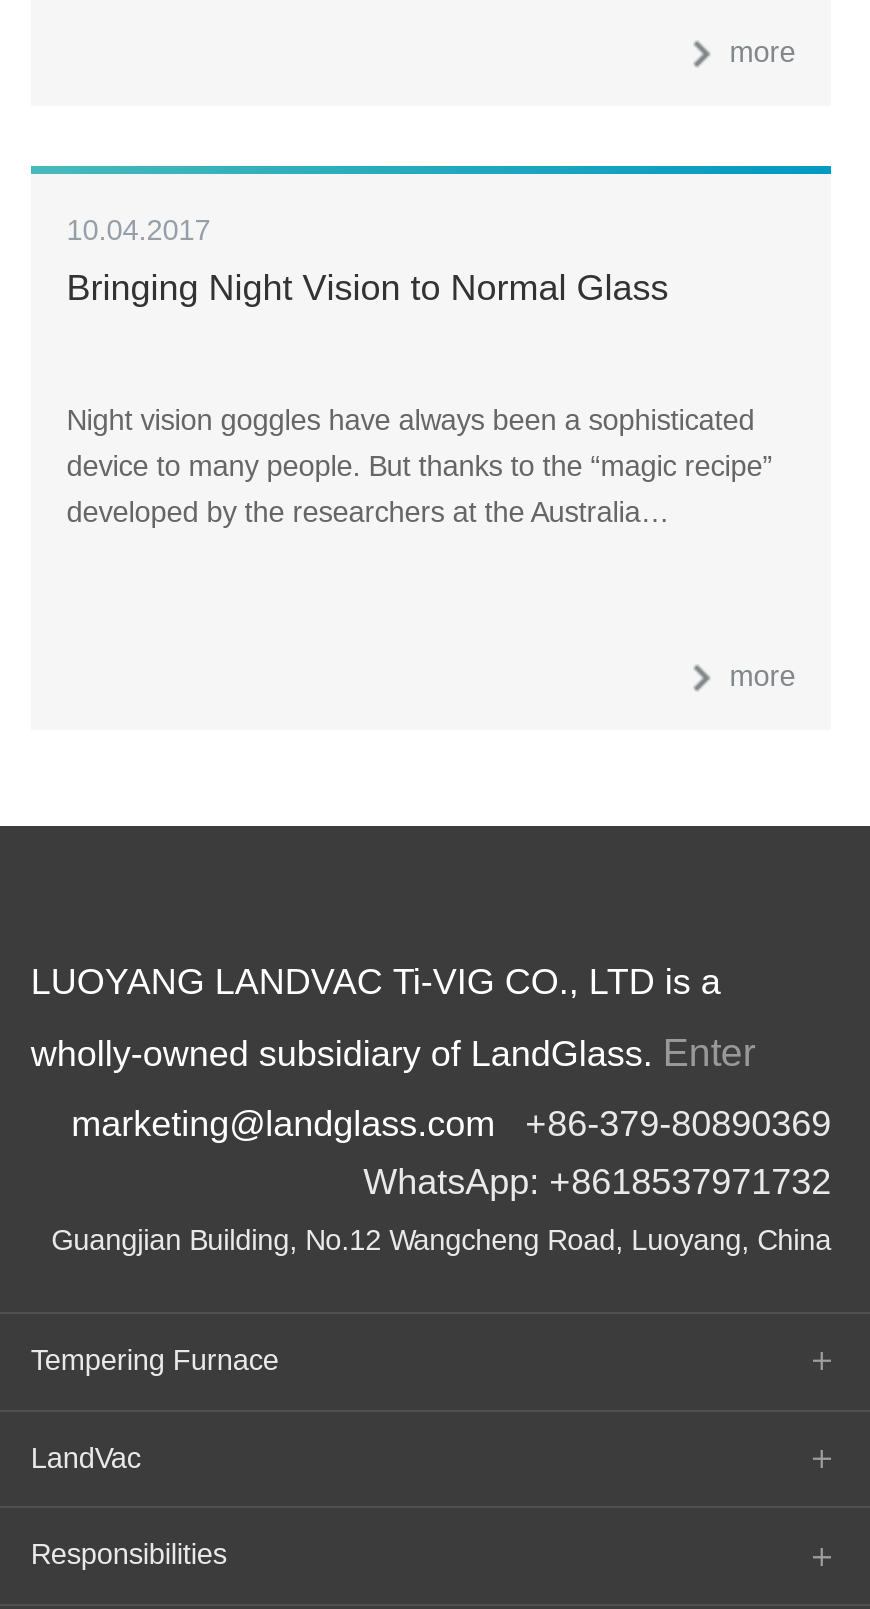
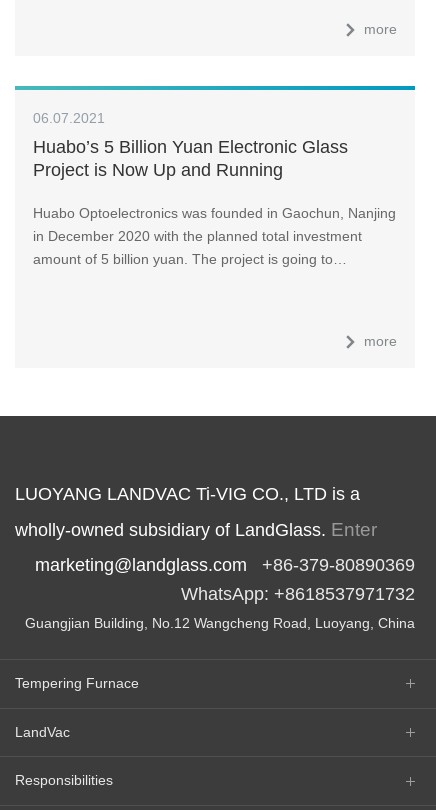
[67,214,211,246] 10.04.2017 -> [33,110,105,126] 06.07.2021
[67,268,669,308] Bringing Night Vision to Normal Glass -> [33,137,348,180] Huabo’s 5 Billion Yuan Electronic Glass | Project is Now Up and Running
[67,403,773,527] Night vision goggles have always been a sophisticated | device to many people. But thanks to the “magic recipe” | developed by the researchers at the Australia… -> [33,205,396,267] Huabo Optoelectronics was founded in Gaochun, Nanjing | in December 2020 with the planned total investment | amount of 5 billion yuan. The project is going to…

